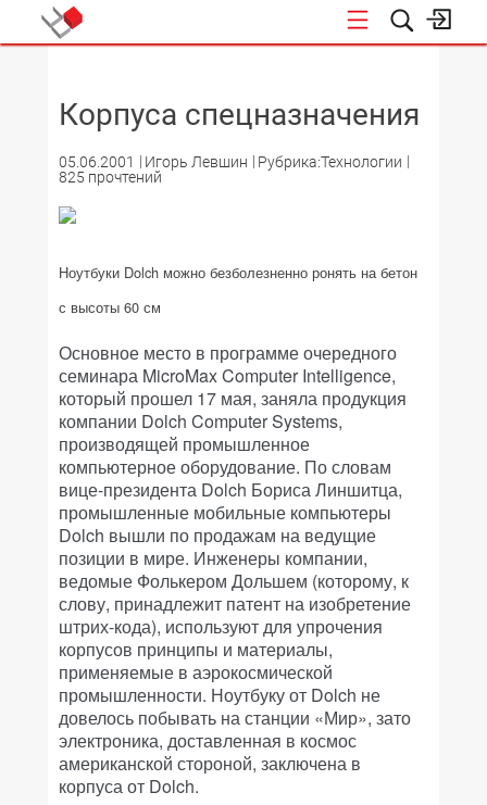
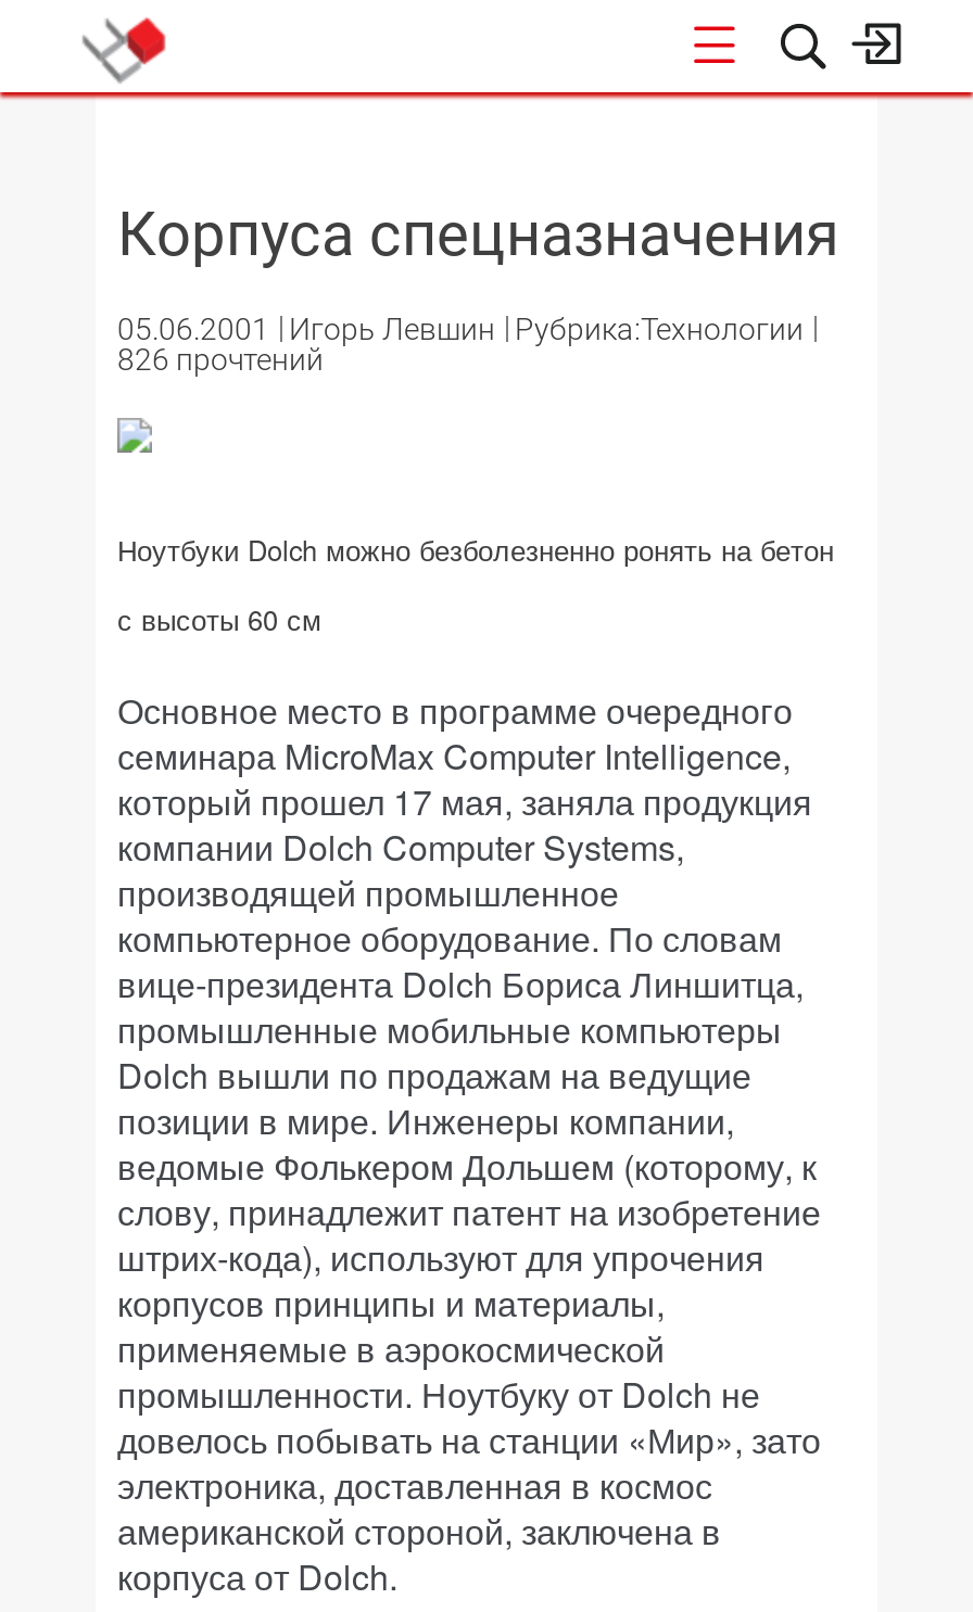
[59,168,162,186] 825 прочтений -> [117,342,324,377] 826 прочтений

